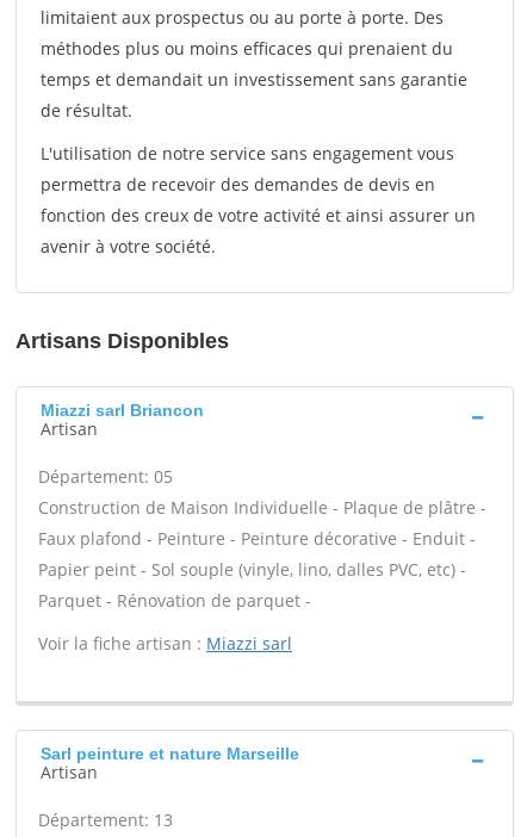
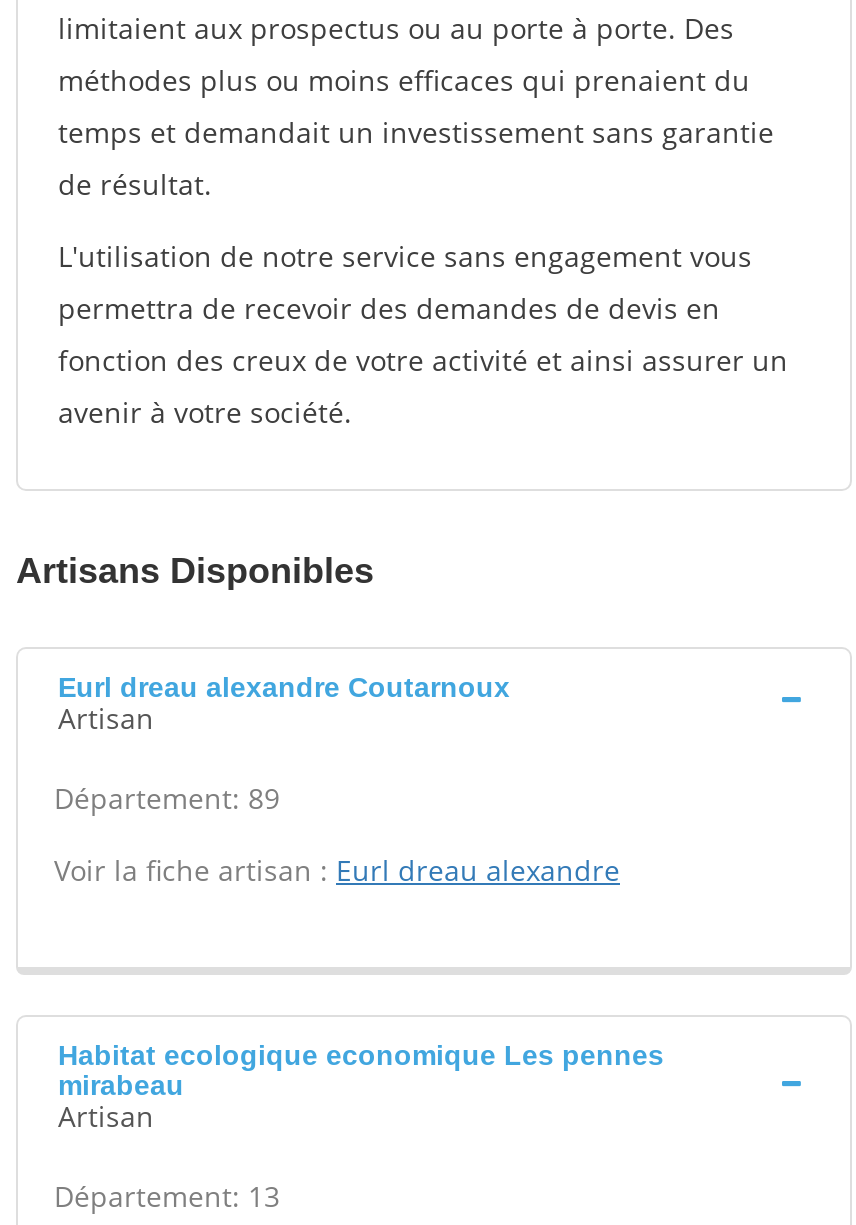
[41,401,204,420] Miazzi sarl Briancon -> [58,671,510,703] Eurl dreau alexandre Coutarnoux
[38,465,486,612] Département: 05 | Construction de Maison Individuelle - Plaque de plâtre - | Faux plafond - Peinture - Peinture décorative - Enduit - | Papier peint - Sol souple (vinyle, lino, dalles PVC, etc) - | Parquet - Rénovation de parquet - -> [54,779,280,817] Département: 89
[38,632,292,655] Voir la fiche artisan : Miazzi sarl -> [54,851,620,889] Voir la fiche artisan : Eurl dreau alexandre
[41,744,299,763] Sarl peinture et nature Marseille -> [58,1039,664,1101] Habitat ecologique economique Les pennes | mirabeau

